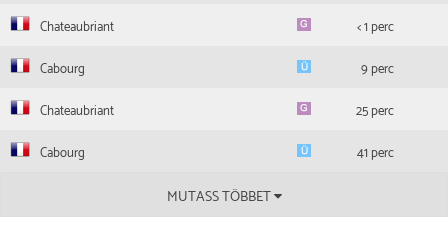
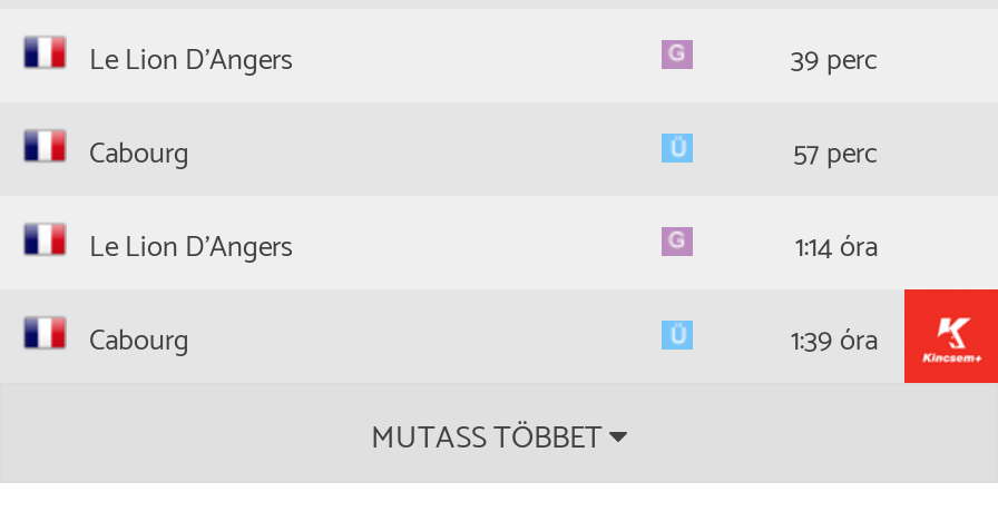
[40,14,394,36] Chateaubriant | < 1 perc -> [89,31,878,80] Le Lion D'Angers | 39 perc
[361,56,394,78] 9 perc -> [793,125,878,174] 57 perc
none -> [902,287,991,385] [image]
[40,98,394,120] Chateaubriant | 25 perc -> [89,218,878,267] Le Lion D'Angers | 1:14 óra
[357,140,394,162] 41 perc -> [791,312,878,361] 1:39 óra

